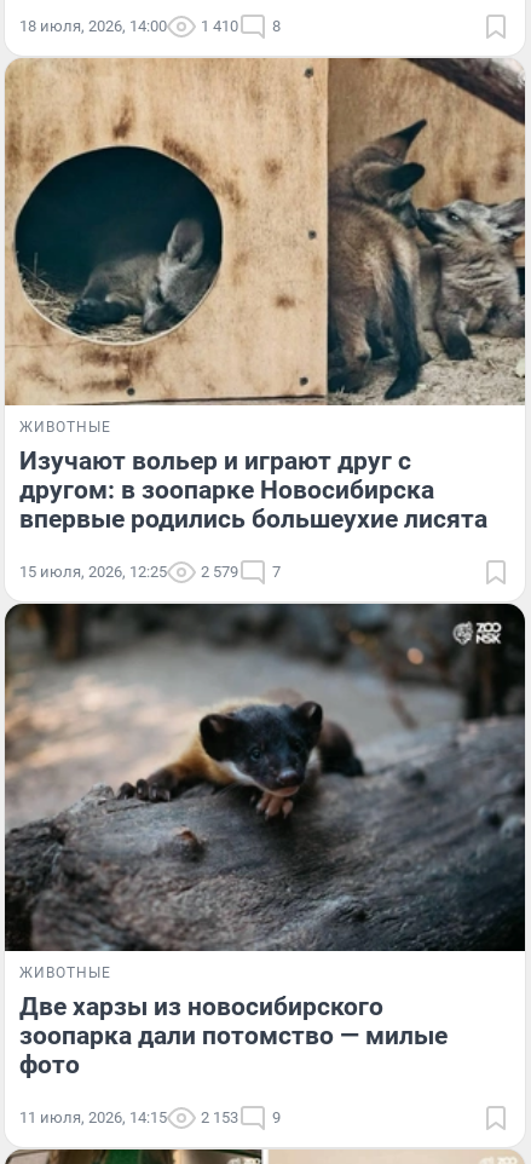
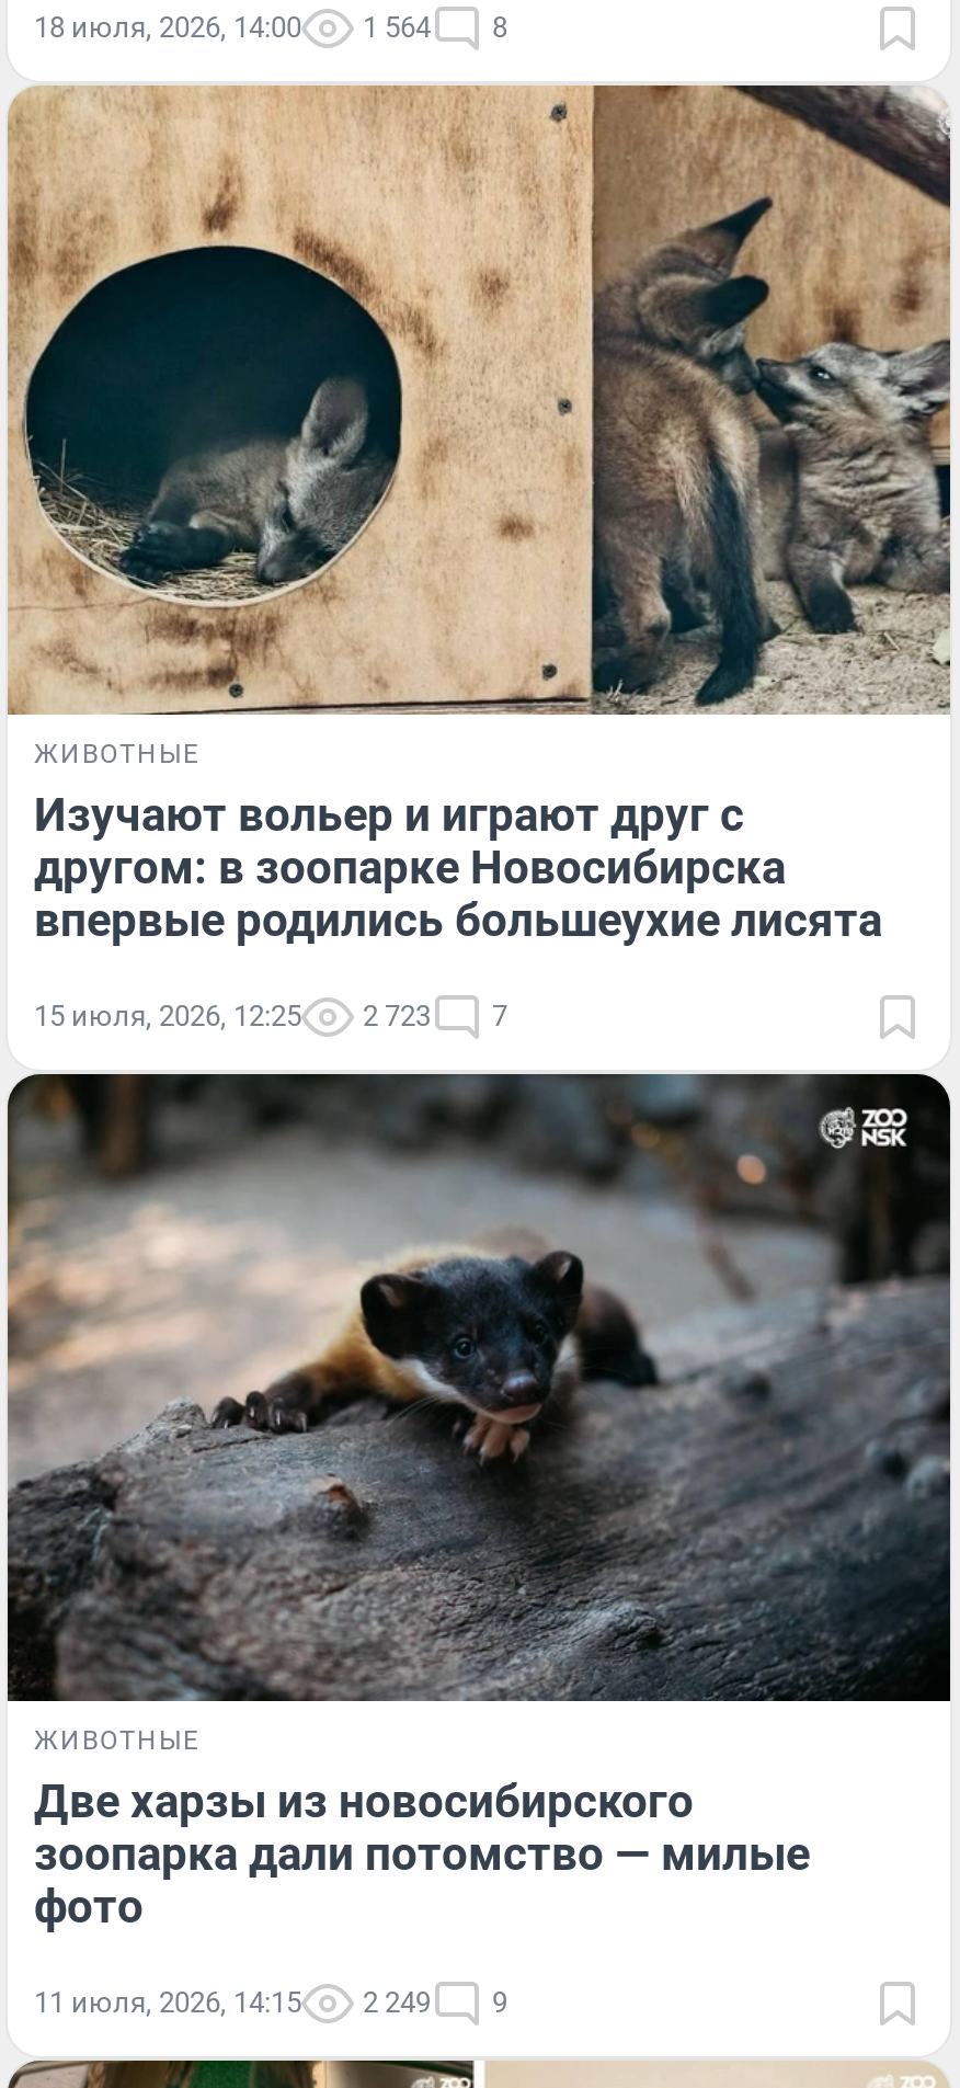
[19,17,281,35] 18 июля, 2026, 14:00 1 410 8 -> [34,11,507,43] 18 июля, 2026, 14:00 1 564 8
[19,563,281,581] 15 июля, 2026, 12:25 2 579 7 -> [34,999,507,1031] 15 июля, 2026, 12:25 2 723 7
[19,1108,281,1126] 11 июля, 2026, 14:15 2 153 9 -> [34,1986,507,2019] 11 июля, 2026, 14:15 2 249 9

